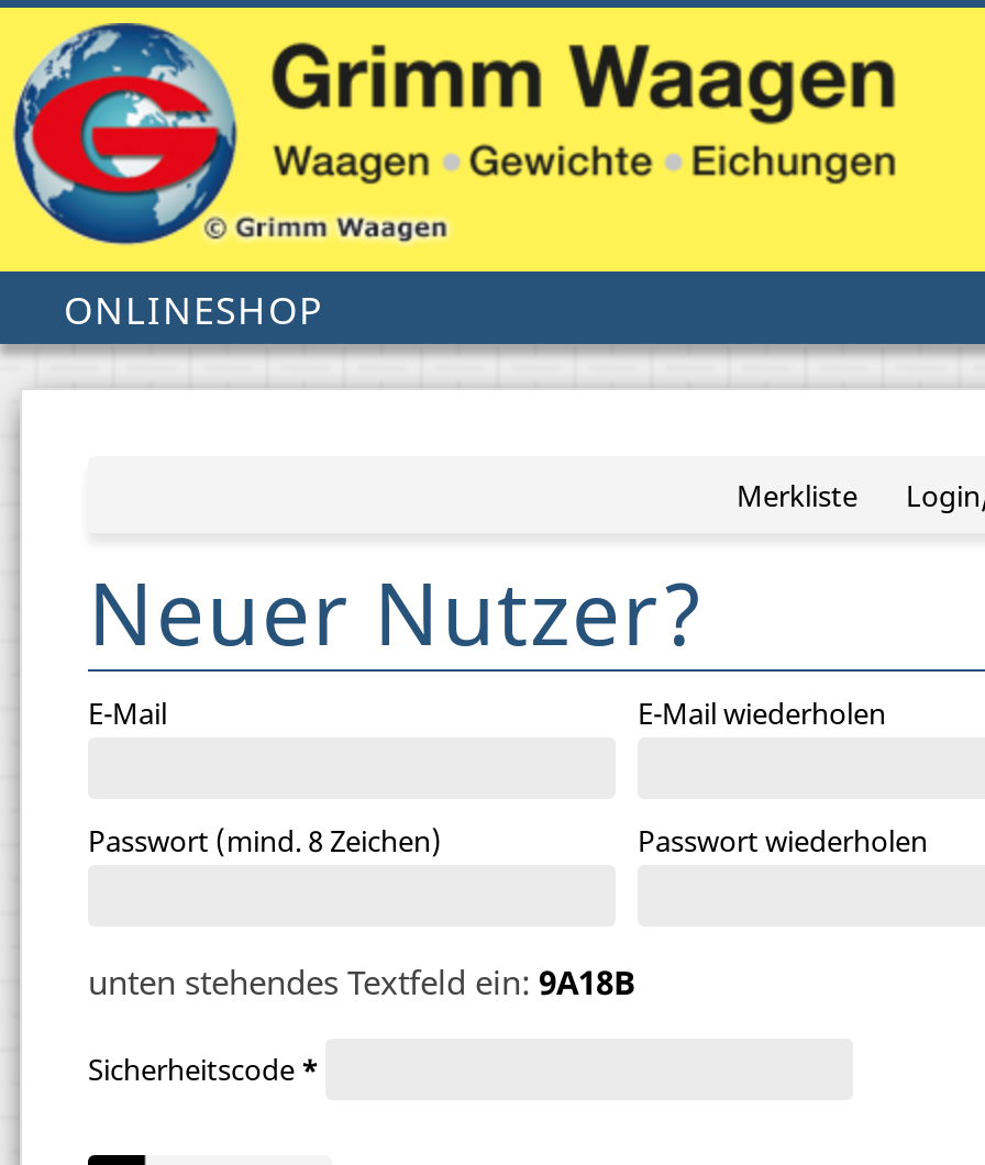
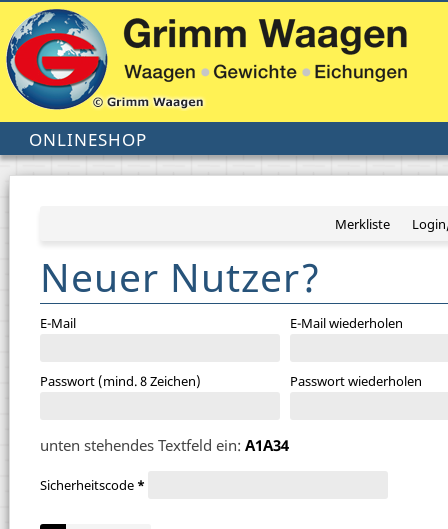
[88,959,635,1003] unten stehendes Textfeld ein: 9A18B -> [40,435,289,455] unten stehendes Textfeld ein: A1A34

